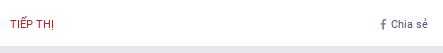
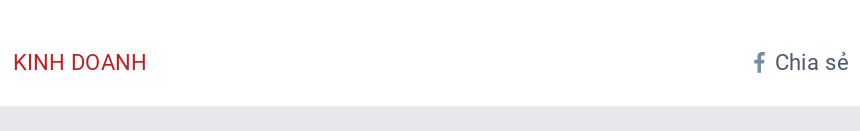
[10,18,54,31] TIẾP THỊ -> [13,51,147,77] KINH DOANH

